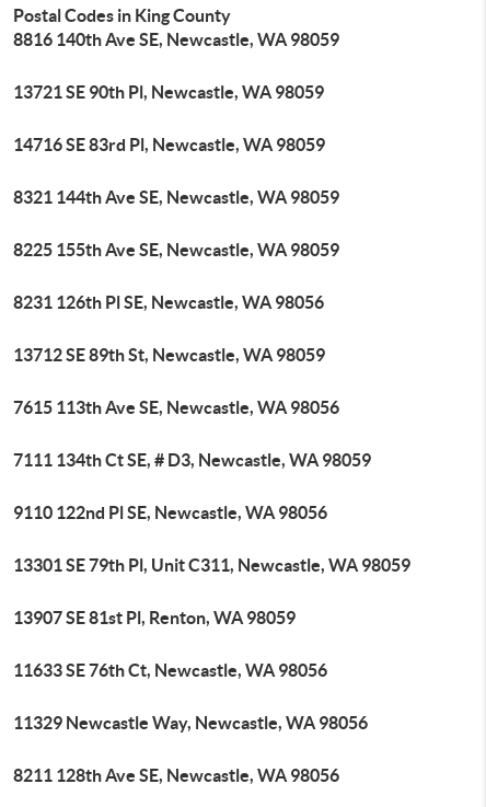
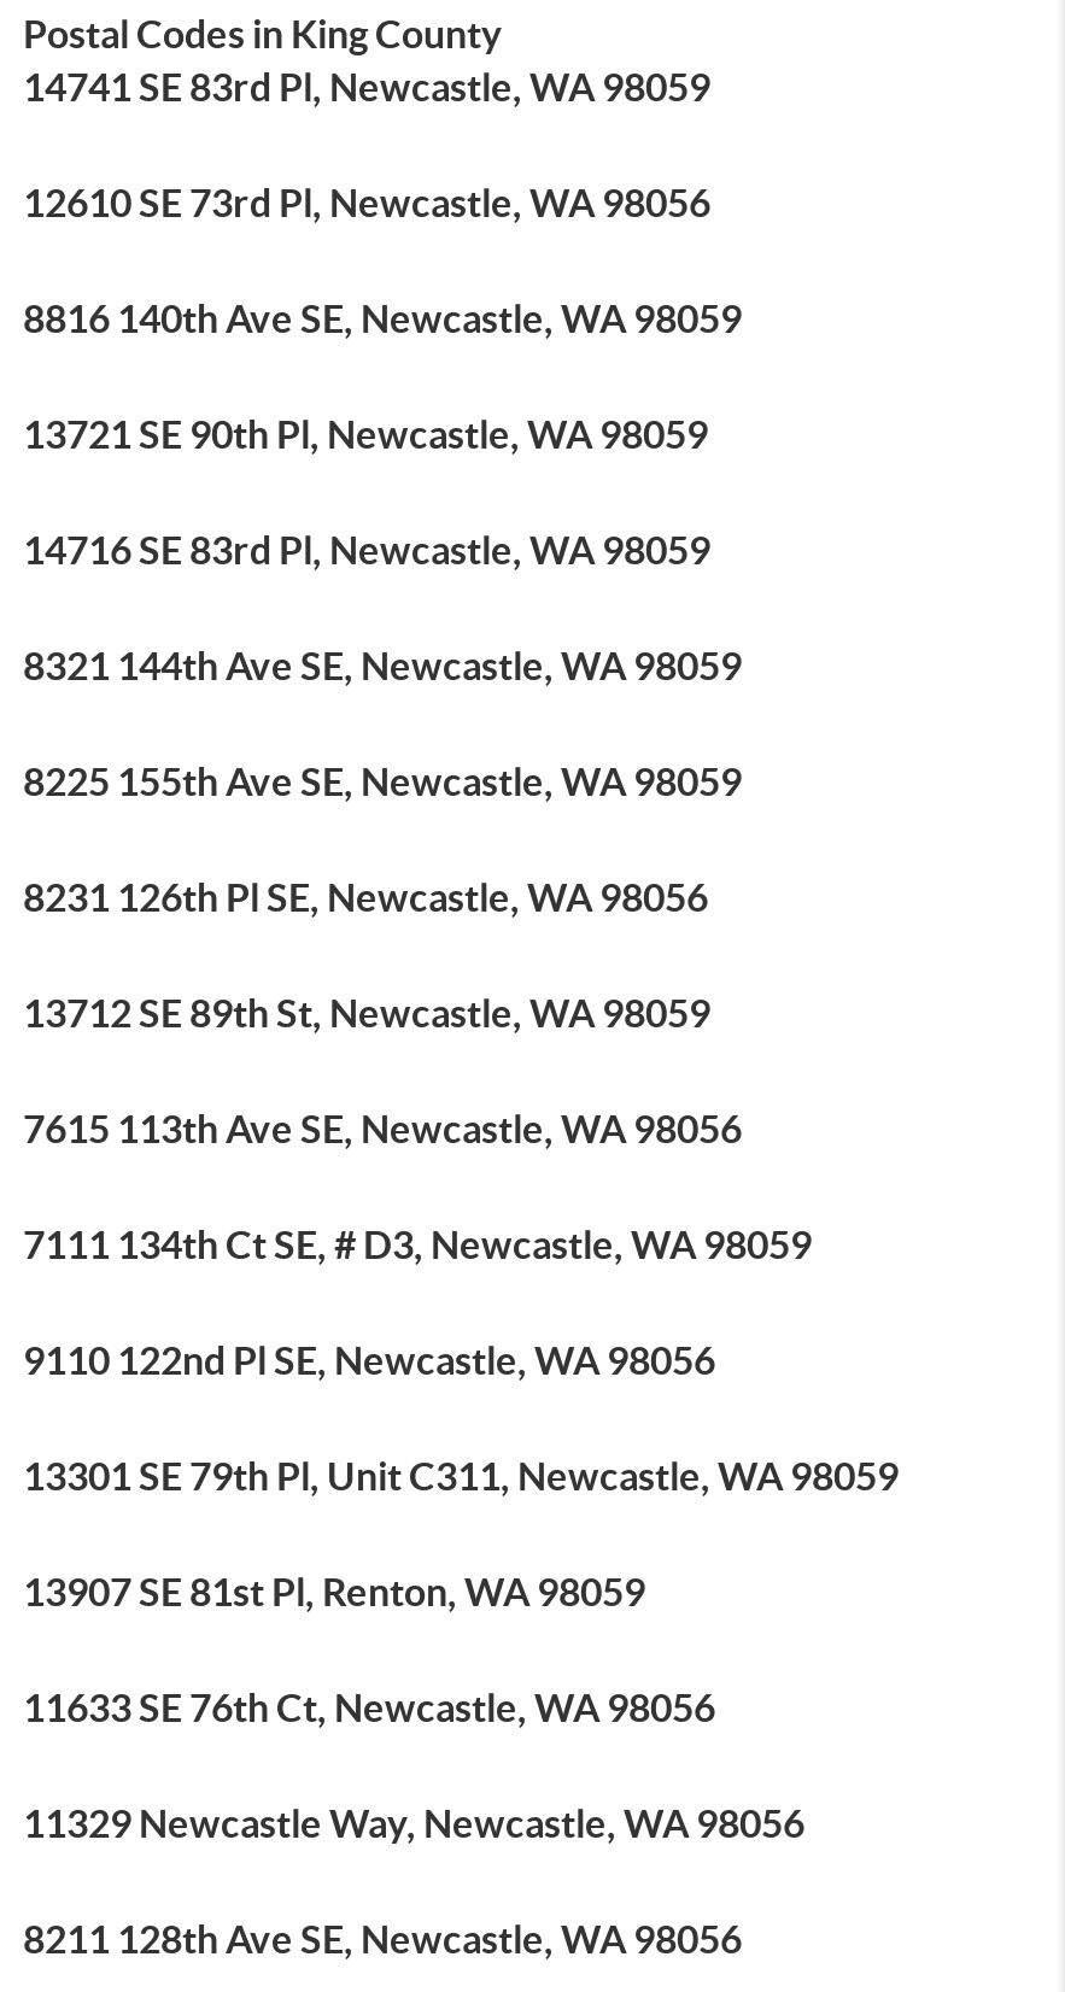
none -> [23,65,710,224] 14741 SE 83rd Pl, Newcastle, WA 98059 | 12610 SE 73rd Pl, Newcastle, WA 98056

